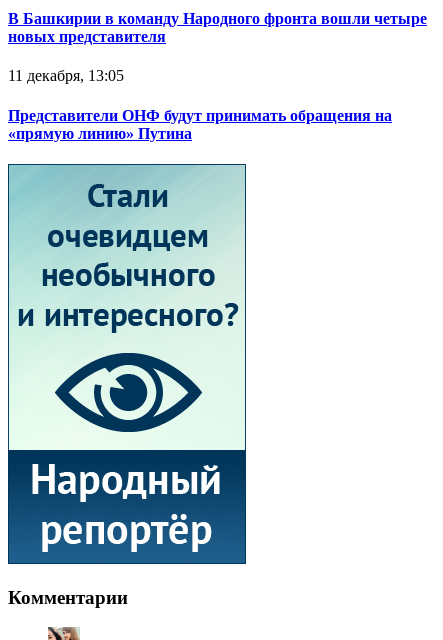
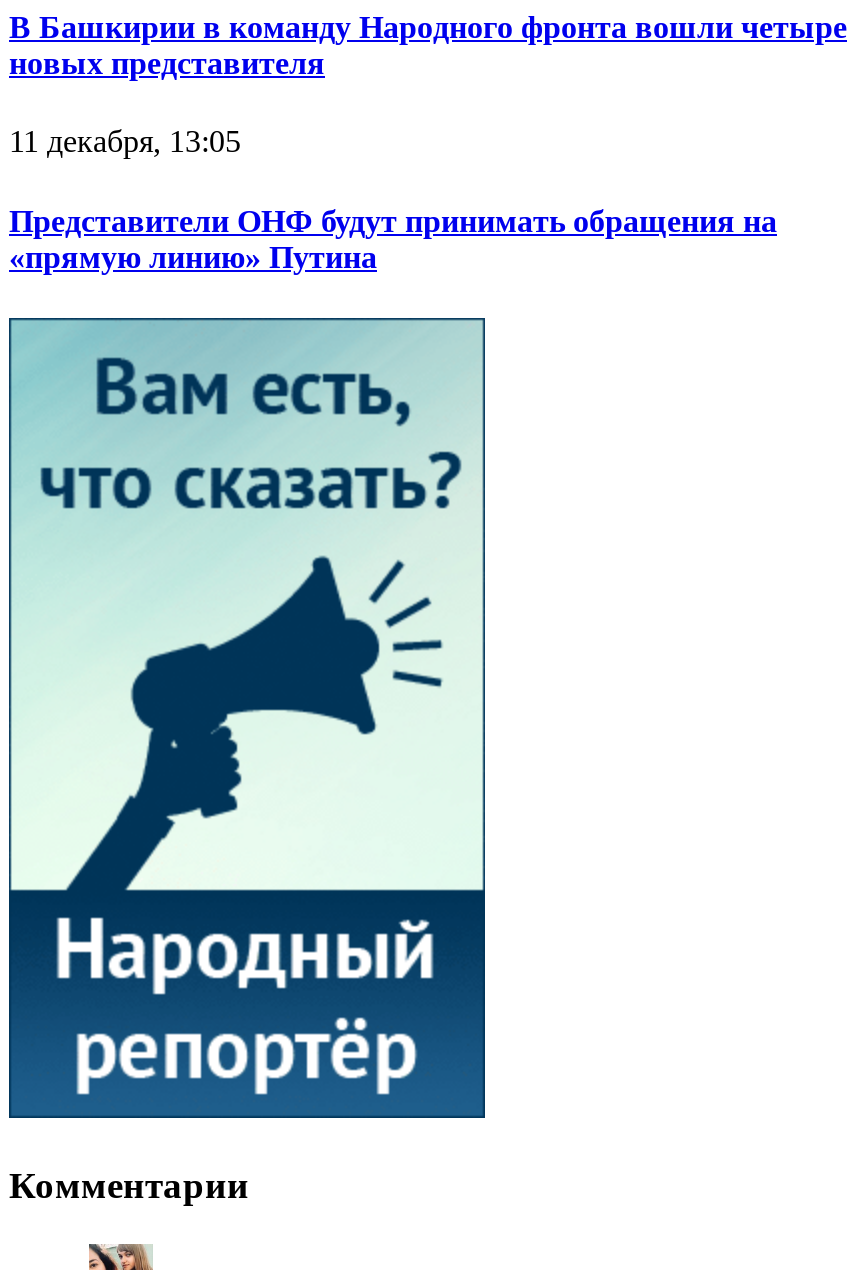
[52,183,208,217] [image] -> [95,356,411,428] [image]
[18,229,239,451] [image] -> [31,450,469,890] [image]

